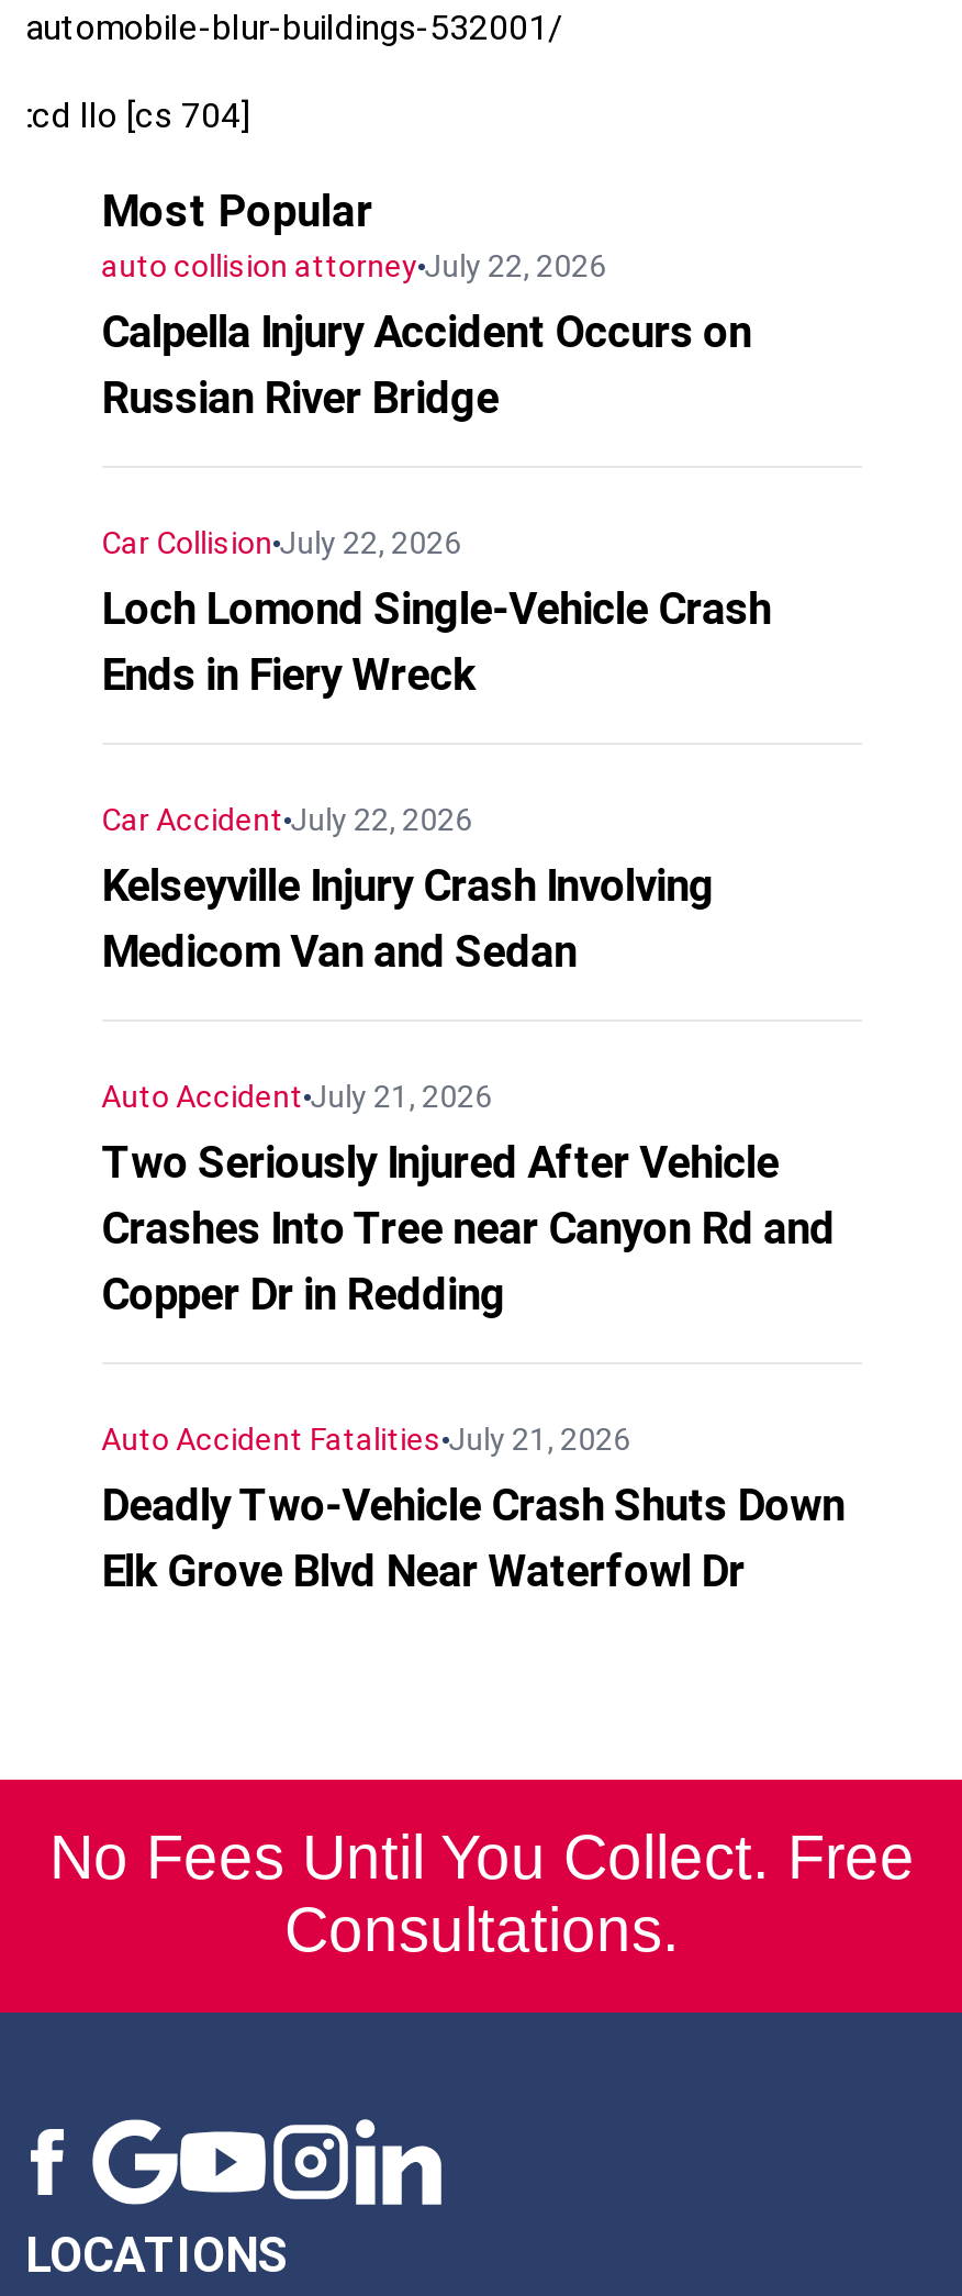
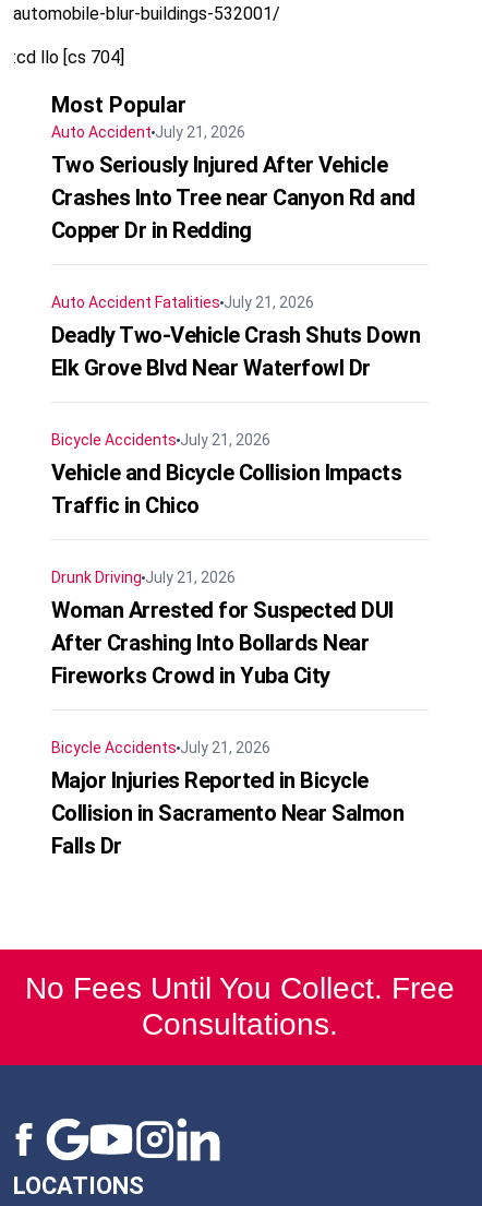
[101,248,771,978] auto collision attorney July 22, 2026 | Calpella Injury Accident Occurs on | Russian River Bridge | Car Collision July 22, 2026 | Loch Lomond Single-Vehicle Crash | Ends in Fiery Wreck | Car Accident July 22, 2026 | Kelseyville Injury Crash Involving | Medicom Van and Sedan -> none
moved [101,1079,845,1597] -> [51,123,420,381]: Auto Accident July 21, 2026 | Two Seriously Injured After Vehicle | Crashes Into Tree near Canyon Rd and | Copper Dr in Redding | Auto Accident Fatalities July 21, 2026 | Deadly Two-Vehicle Crash Shuts Down | Elk Grove Blvd Near Waterfowl Dr
none -> [51,431,404,859] Bicycle Accidents July 21, 2026 | Vehicle and Bicycle Collision Impacts | Traffic in Chico | Drunk Driving July 21, 2026 | Woman Arrested for Suspected DUI | After Crashing Into Bollards Near | Fireworks Crowd in Yuba City | Bicycle Accidents July 21, 2026 | Major Injuries Reported in Bicycle | Collision in Sacramento Near Salmon | Falls Dr

